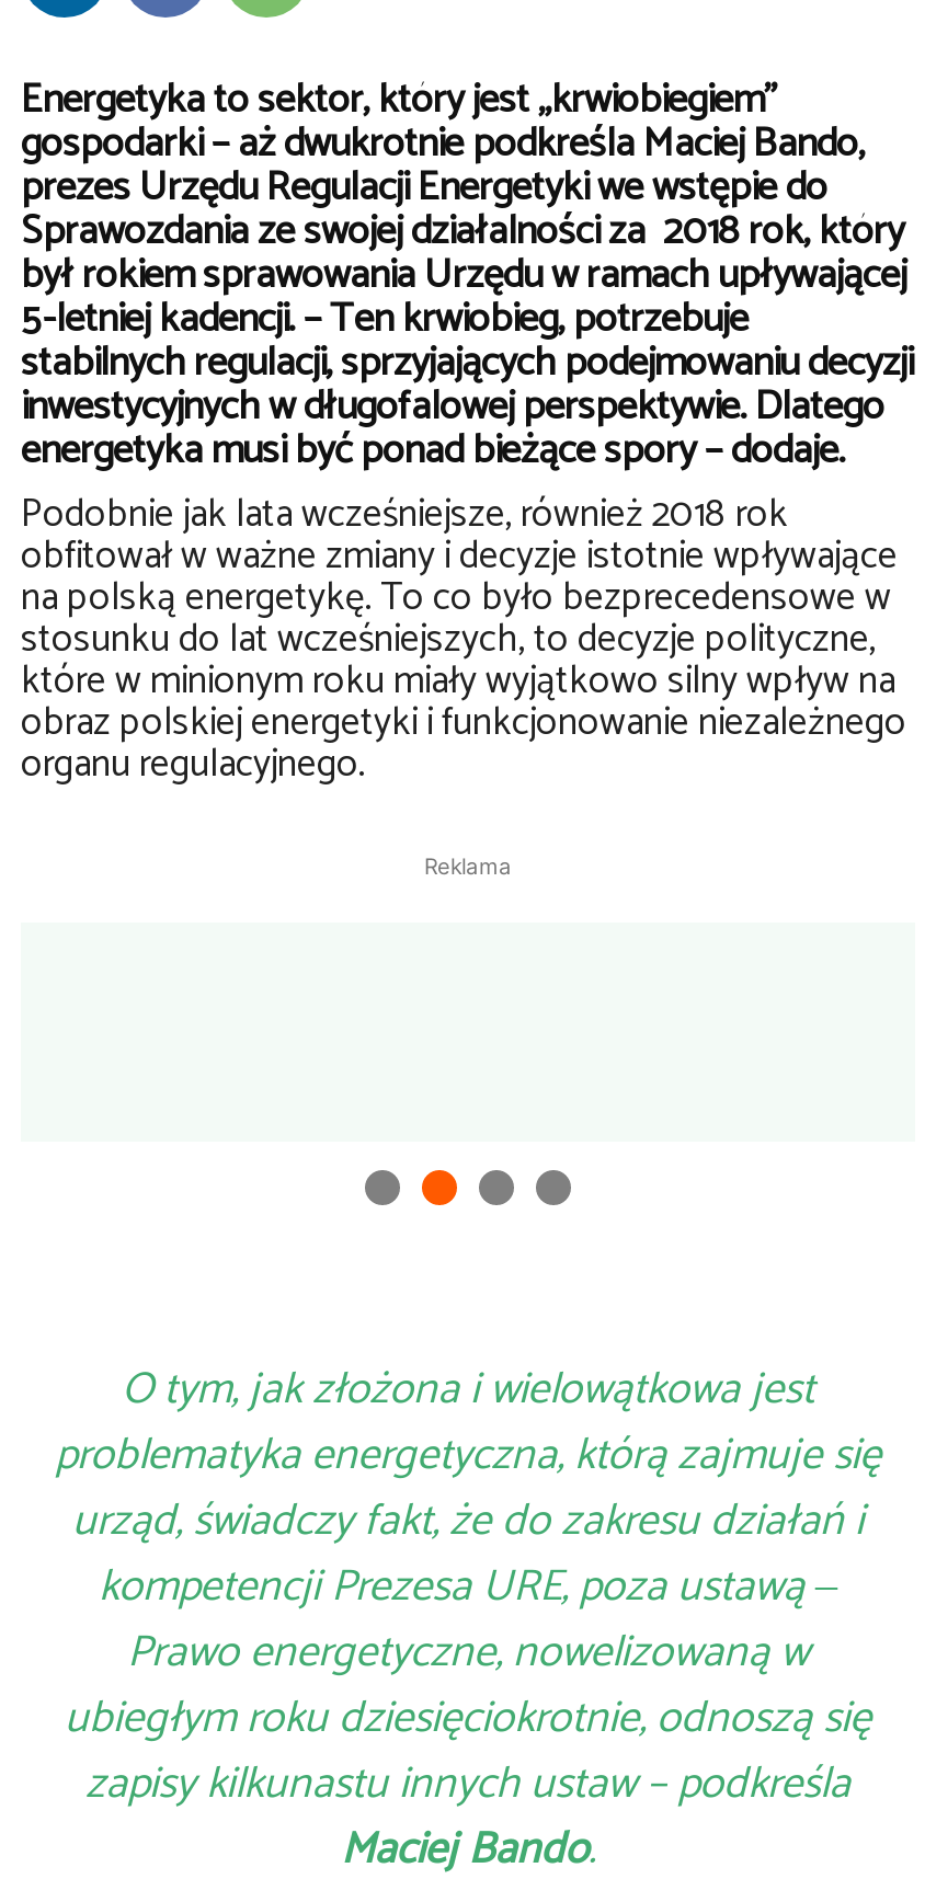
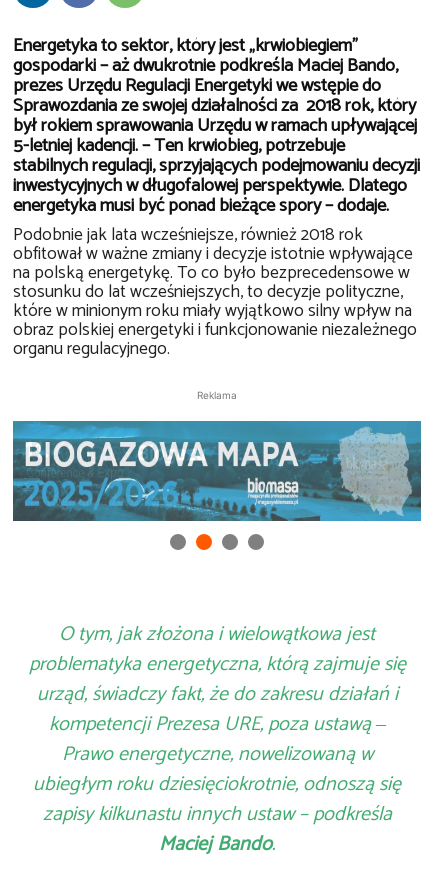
none -> [12,420,422,522] [image]

